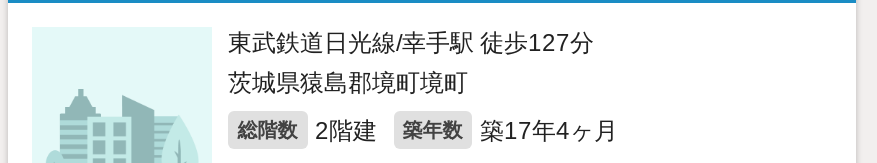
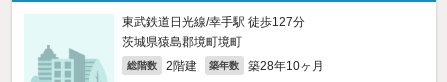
[238,117,618,145] 総階数 2階建 築年数 築17年4ヶ月 -> [127,59,324,73] 総階数 2階建 築年数 築28年10ヶ月

